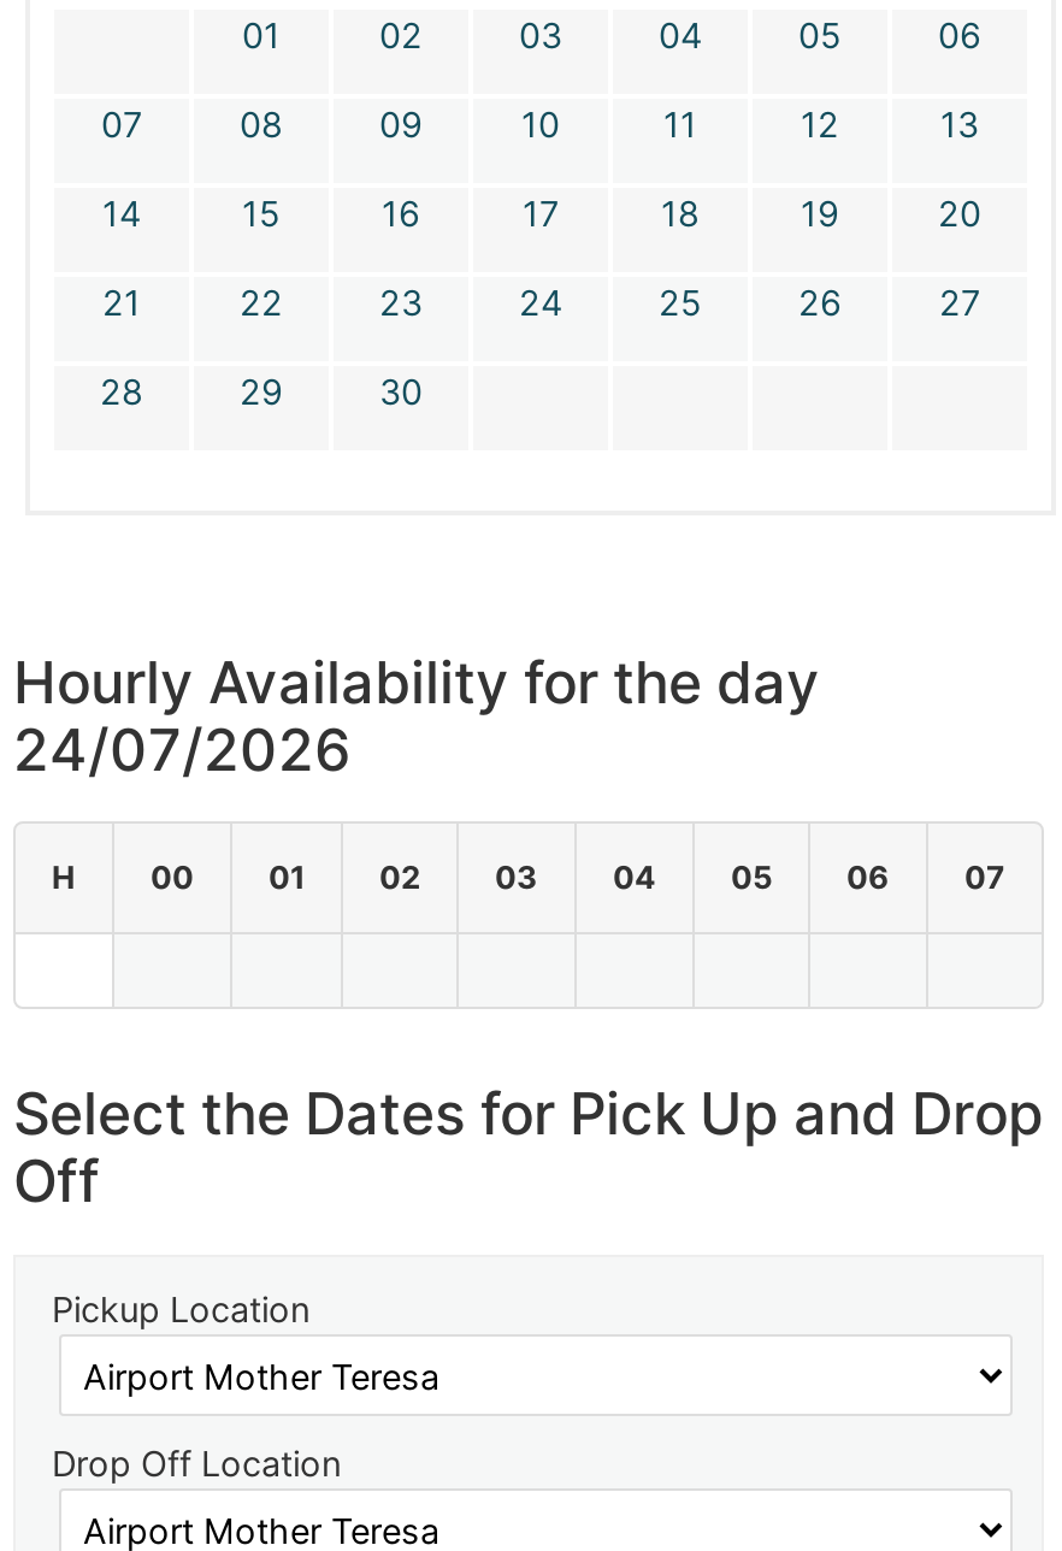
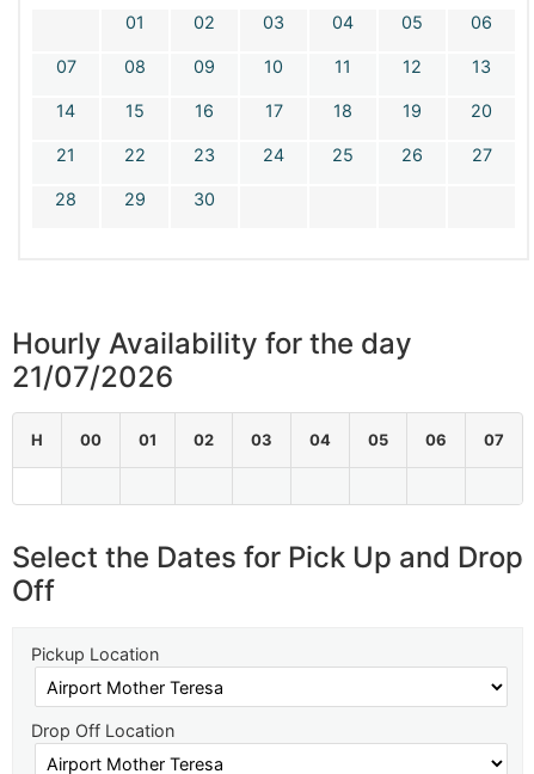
[13,716,350,786] 24/07/2026 -> [12,360,173,395] 21/07/2026

